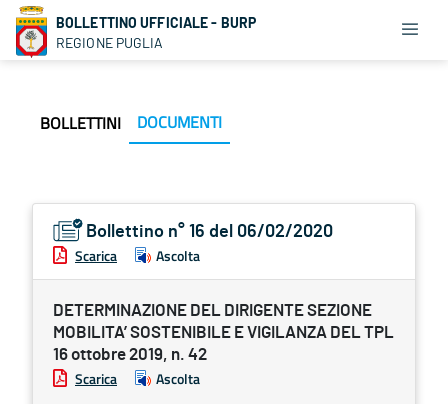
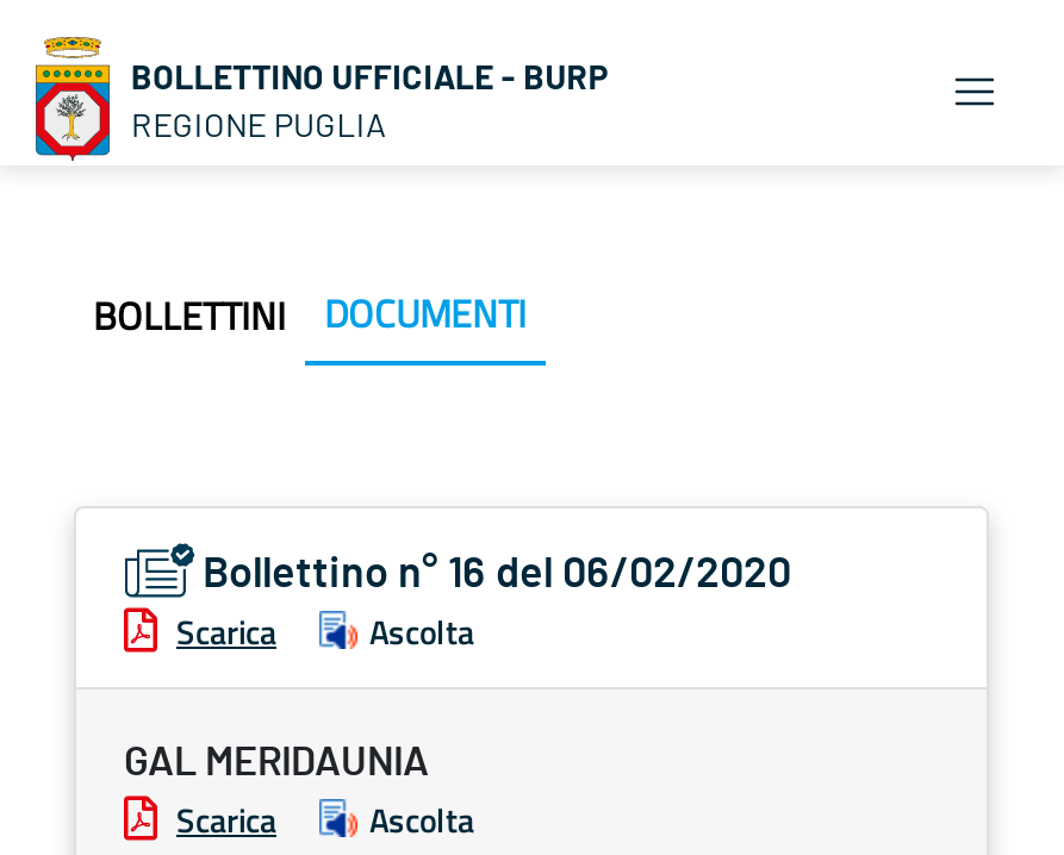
[53,302,394,363] DETERMINAZIONE DEL DIRIGENTE SEZIONE | MOBILITA’ SOSTENIBILE E VIGILANZA DEL TPL | 16 ottobre 2019, n. 42 -> [124,742,429,782] GAL MERIDAUNIA

